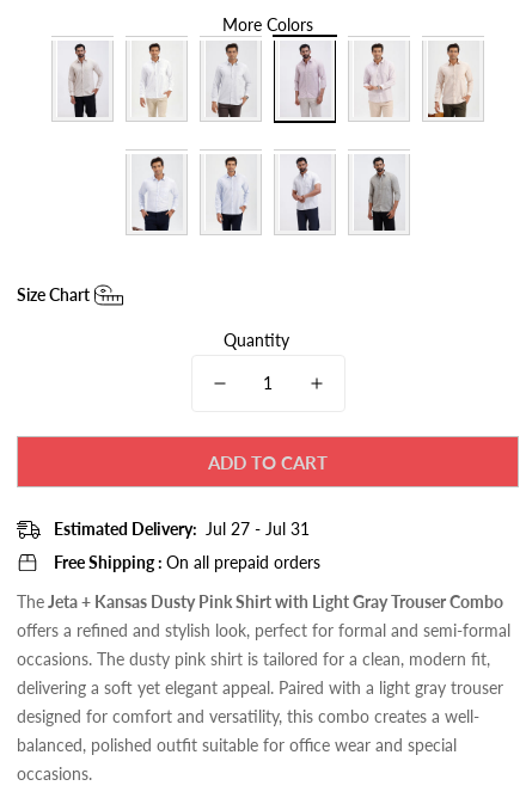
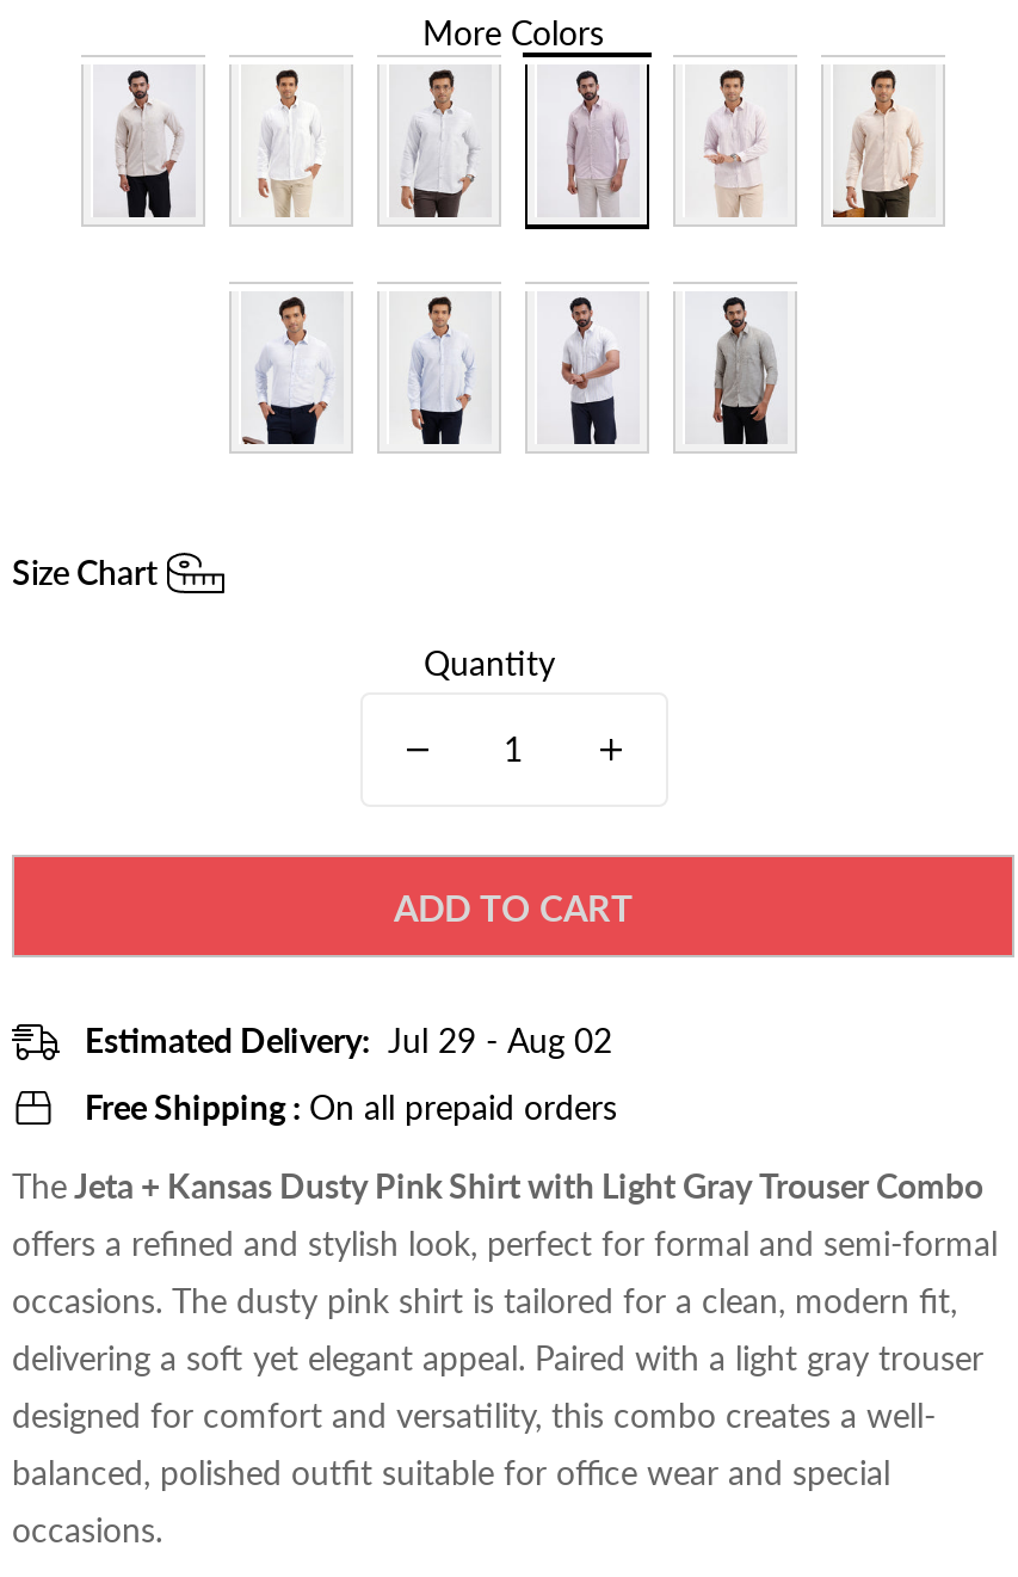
[53,519,309,539] Estimated Delivery: Jul 27 - Jul 31 -> [85,1020,612,1061] Estimated Delivery: Jul 29 - Aug 02

